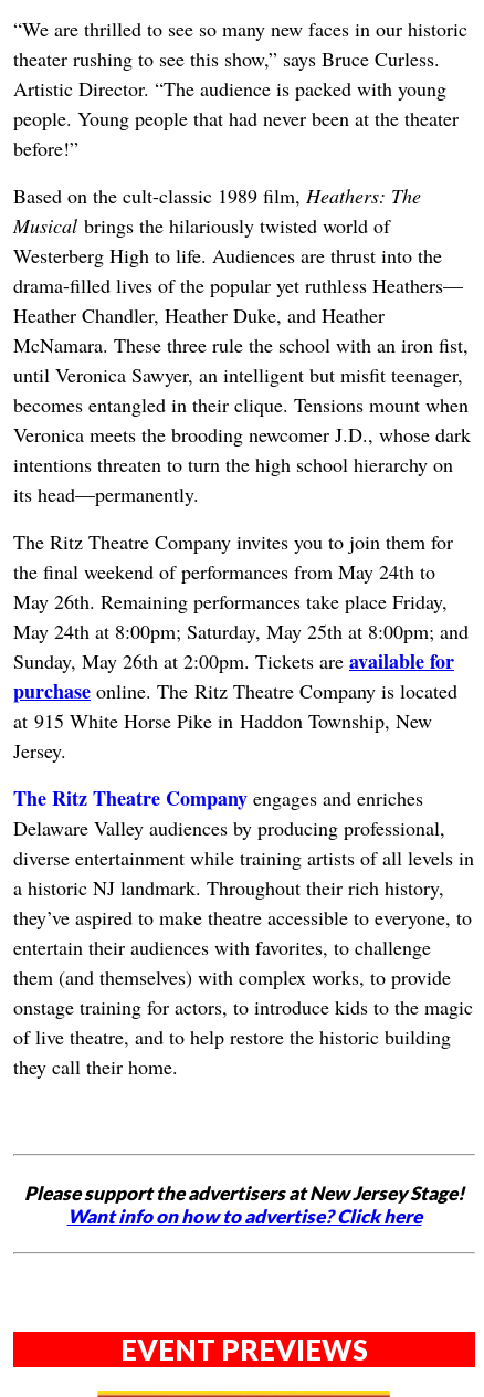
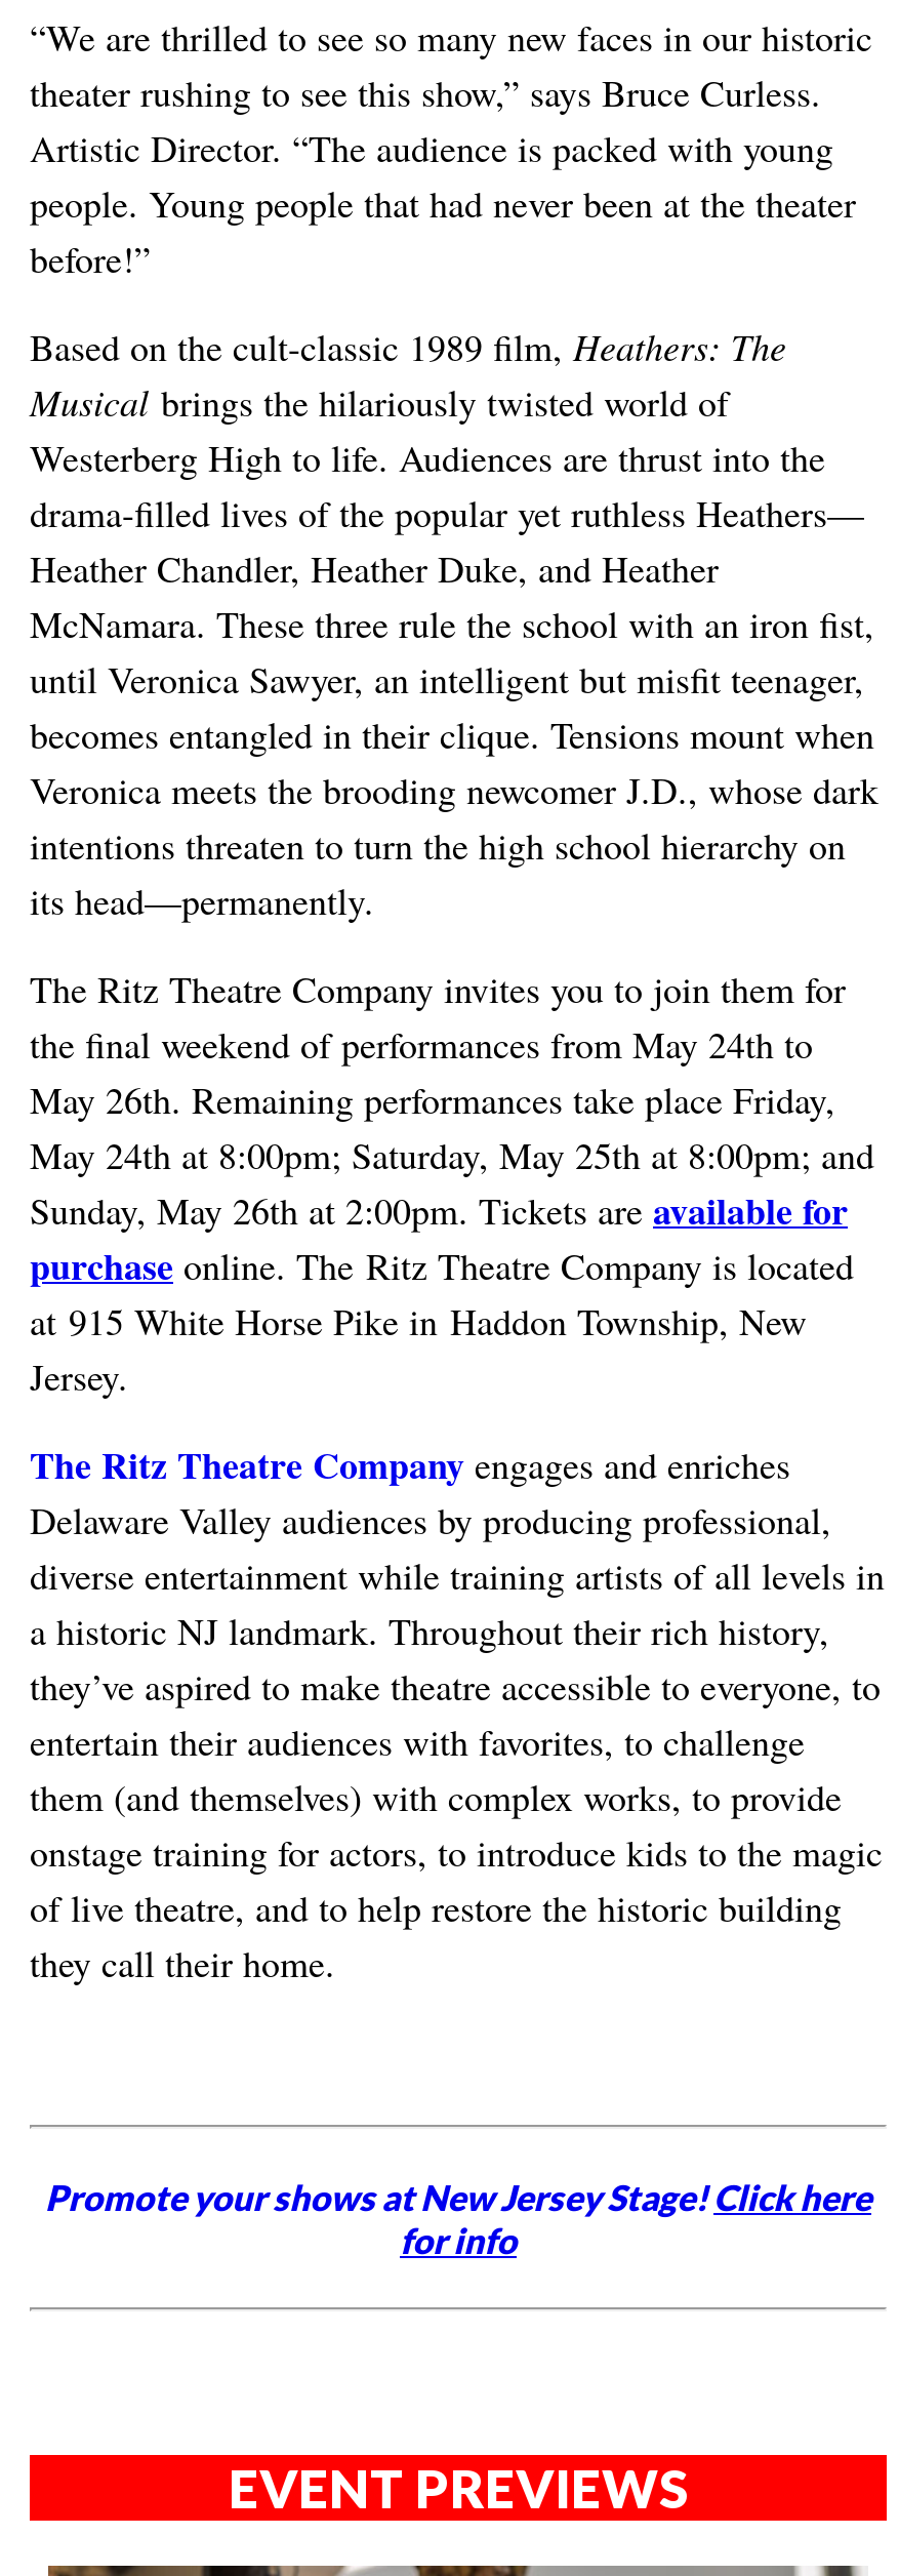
[24,1181,464,1228] Please support the advertisers at New Jersey Stage! | Want info on how to advertise? Click here -> [45,2175,871,2262] Promote your shows at New Jersey Stage!Click here | for info

